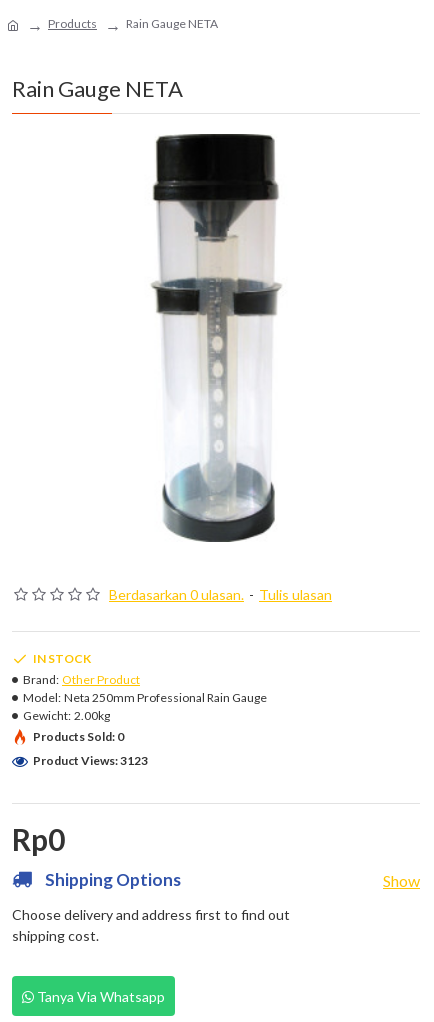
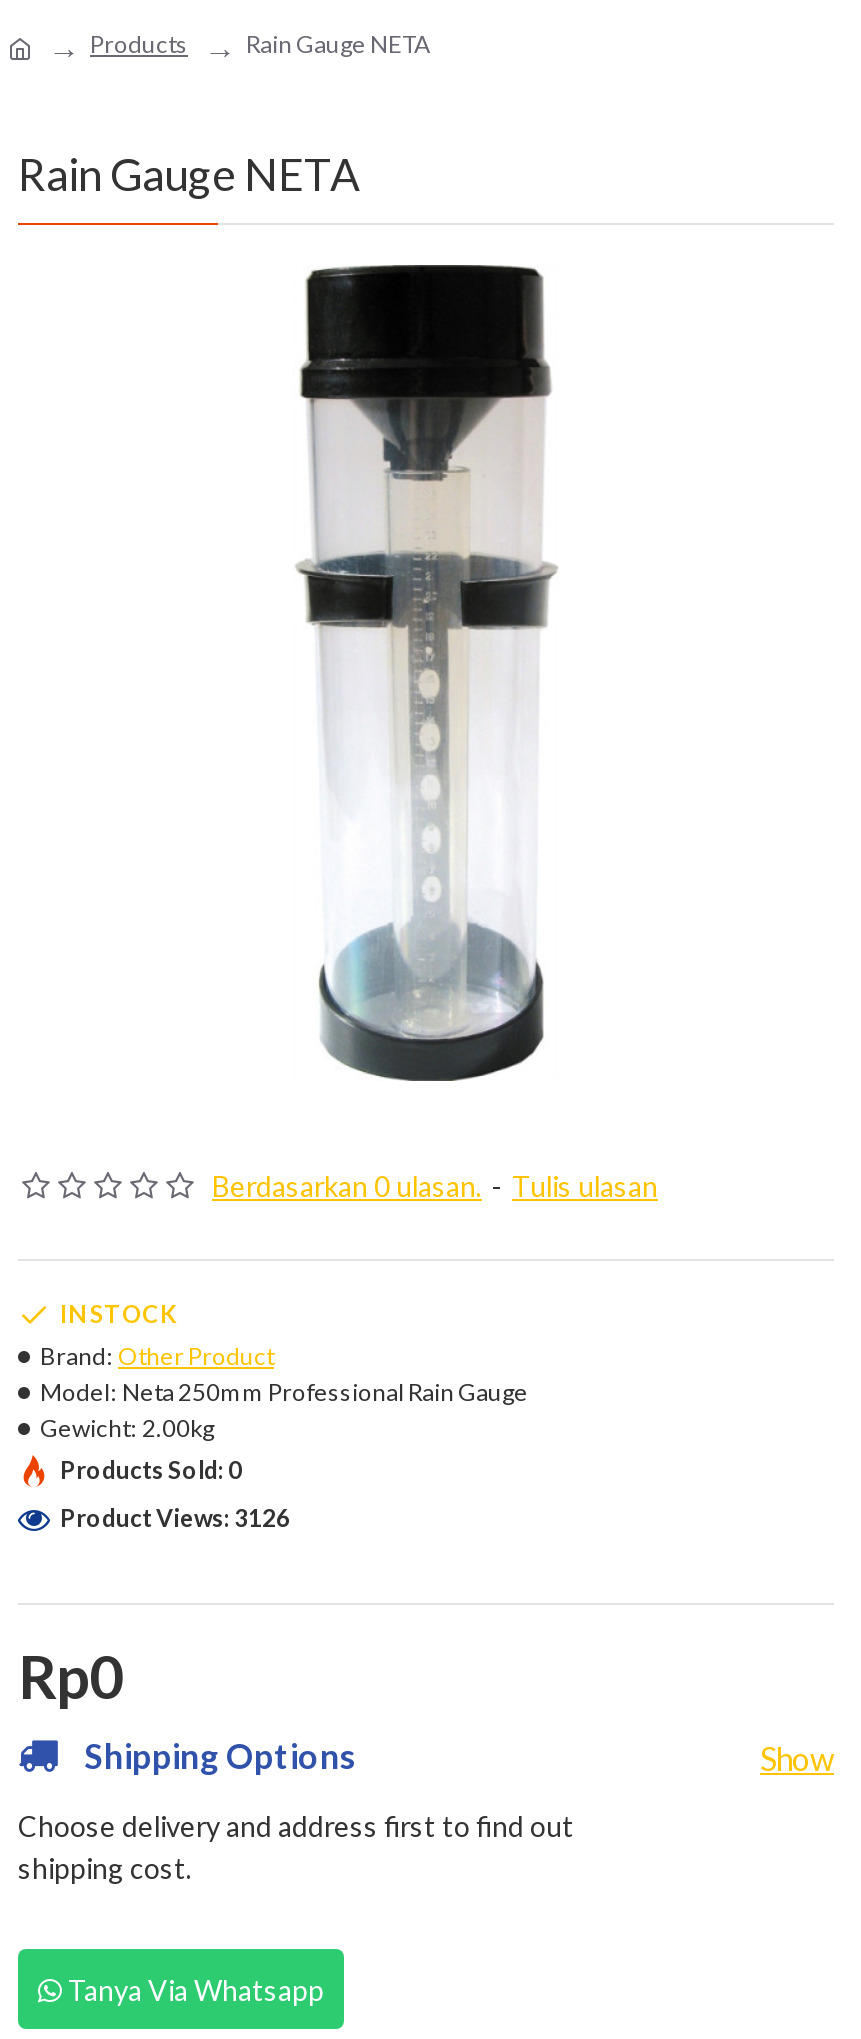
[33,753,148,768] Product Views: 3123 -> [60,1503,290,1533] Product Views: 3126

